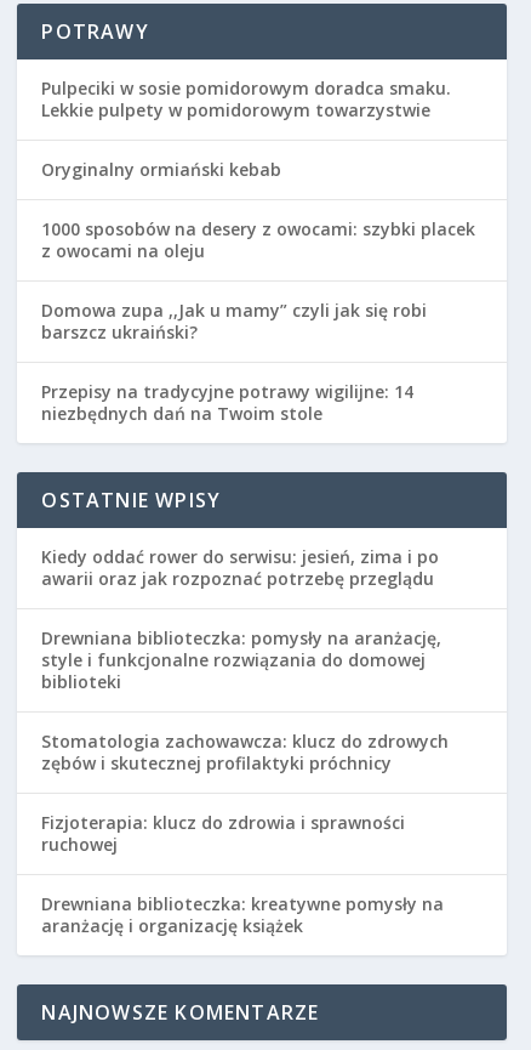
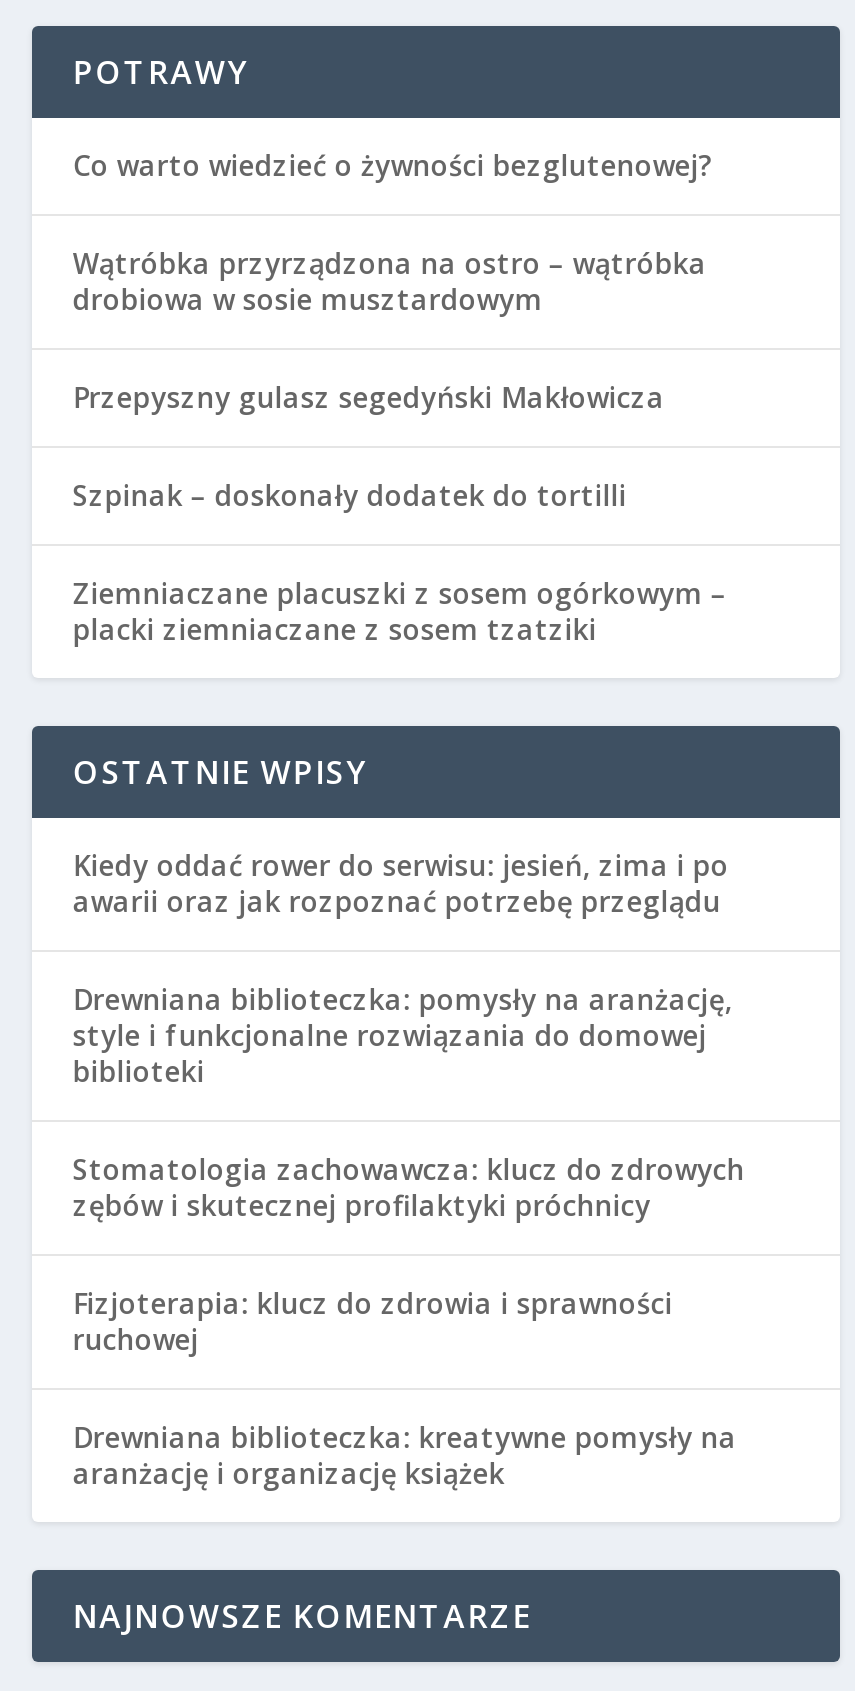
[42,76,451,121] Pulpeciki w sosie pomidorowym doradca smaku. | Lekkie pulpety w pomidorowym towarzystwie -> [73,145,713,183] Co warto wiedzieć o żywności bezglutenowej?
[42,158,282,181] Oryginalny ormiański kebab -> [73,243,707,317] Wątróbka przyrządzona na ostro – wątróbka | drobiowa w sosie musztardowym
[42,217,476,262] 1000 sposobów na desery z owocami: szybki placek | z owocami na oleju -> [73,377,665,415] Przepyszny gulasz segedyński Makłowicza
[42,299,427,344] Domowa zupa ,,Jak u mamy” czyli jak się robi | barszcz ukraiński? -> [73,475,627,513] Szpinak – doskonały dodatek do tortilli
[42,380,414,425] Przepisy na tradycyjne potrawy wigilijne: 14 | niezbędnych dań na Twoim stole -> [73,573,727,647] Ziemniaczane placuszki z sosem ogórkowym – | placki ziemniaczane z sosem tzatziki

